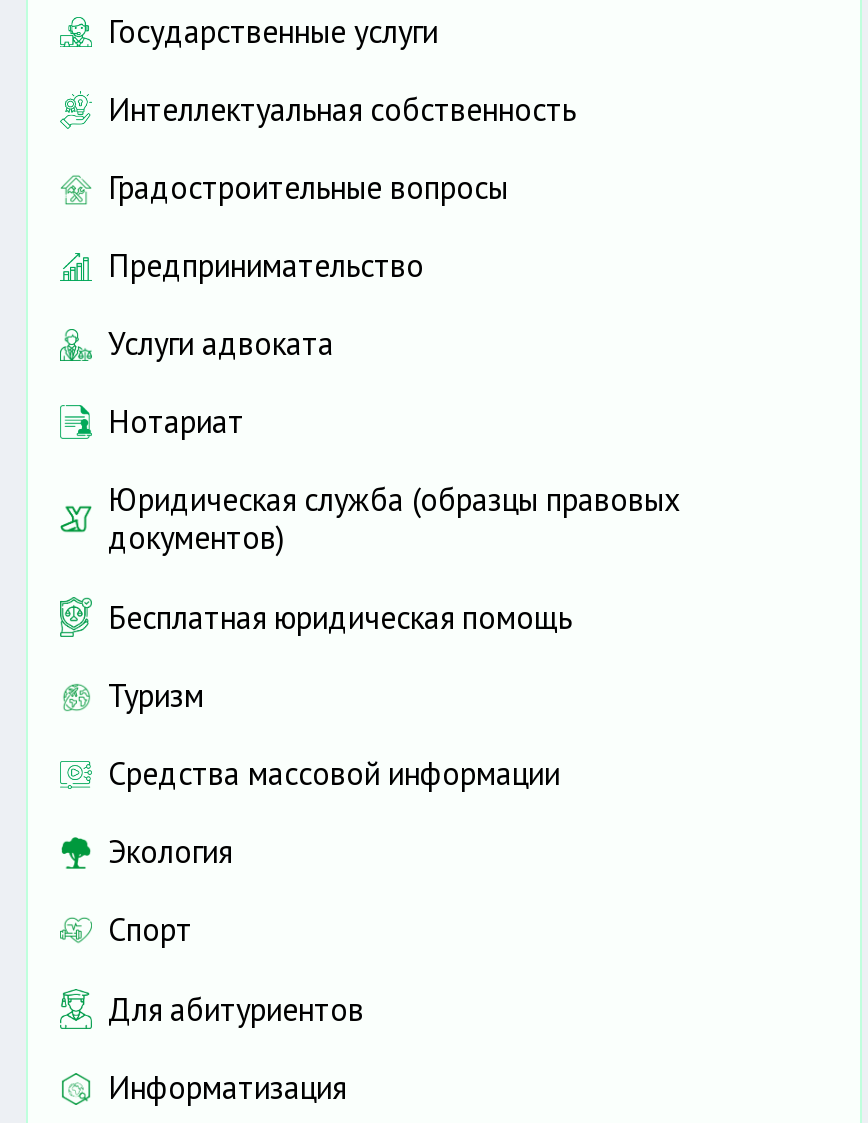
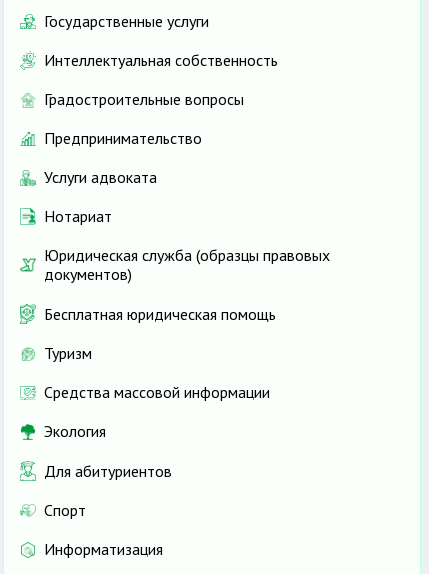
moved [108,910,192,950] -> [44,500,86,520]: Спорт
moved [108,989,364,1029] -> [44,461,172,481]: Для абитуриентов

